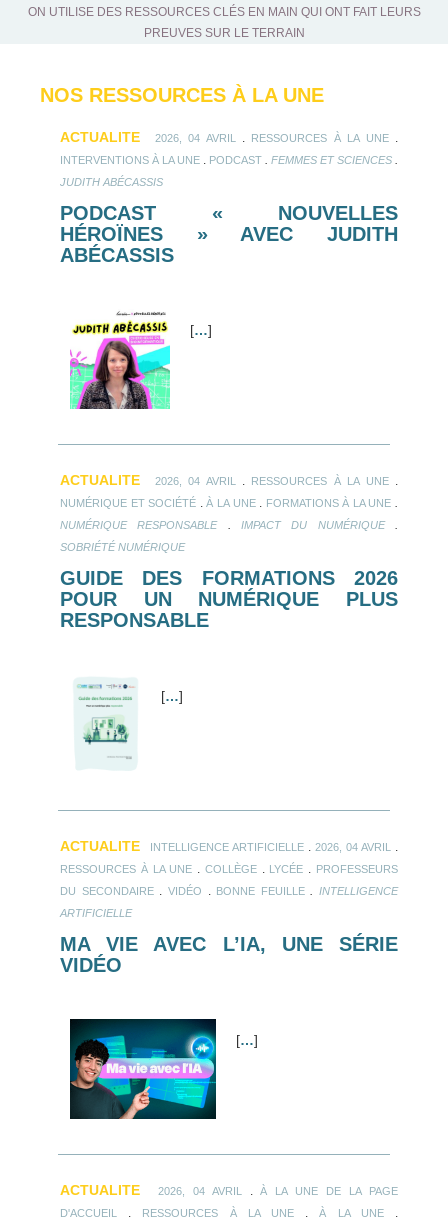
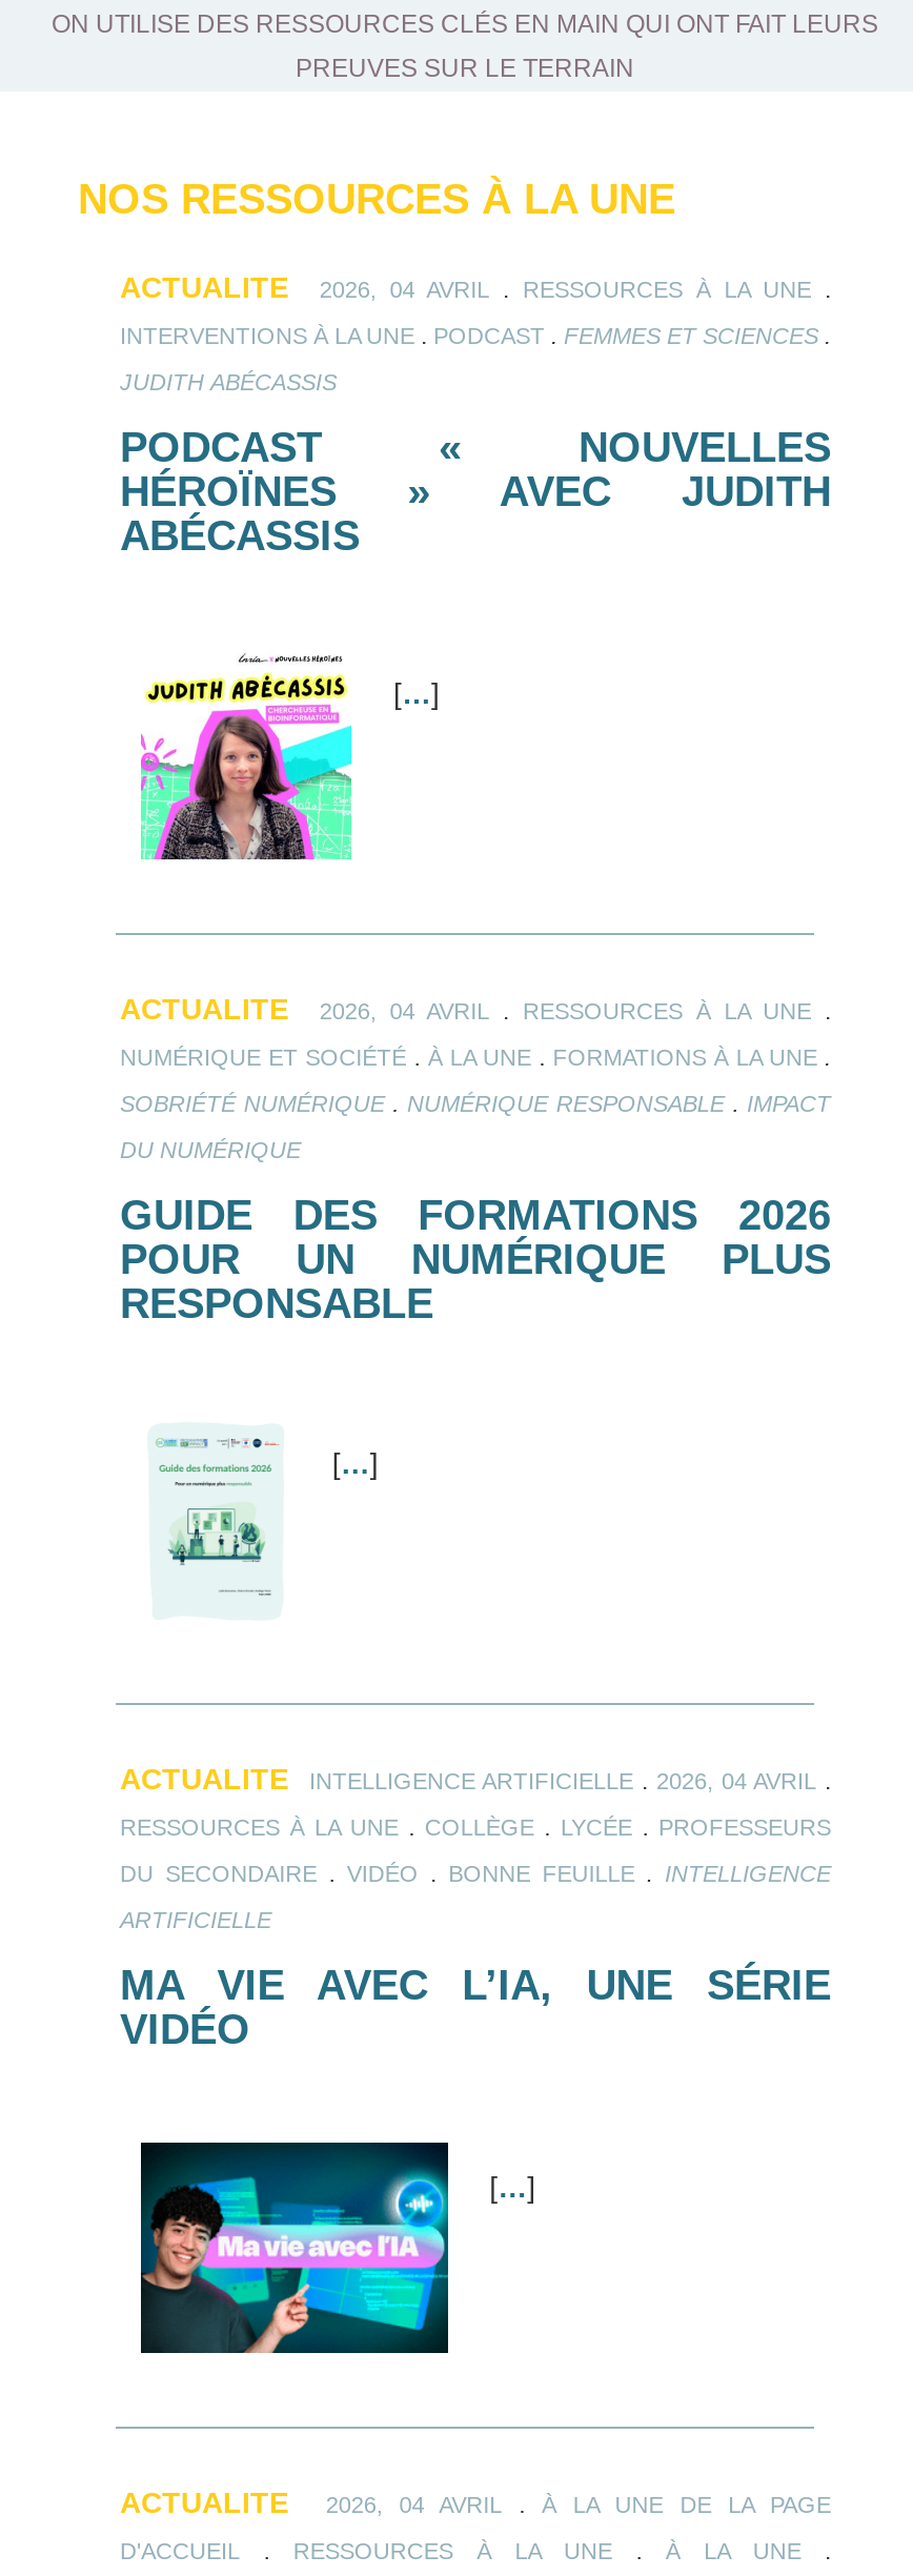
[60,518,398,531] NUMÉRIQUE RESPONSABLE. IMPACT DU NUMÉRIQUE. -> [120,1090,831,1117] SOBRIÉTÉ NUMÉRIQUE. NUMÉRIQUE RESPONSABLE. IMPACT
[60,541,185,553] SOBRIÉTÉ NUMÉRIQUE -> [120,1138,301,1163] DU NUMÉRIQUE

